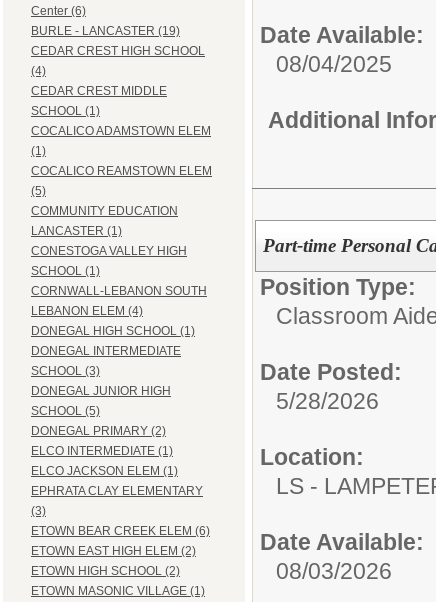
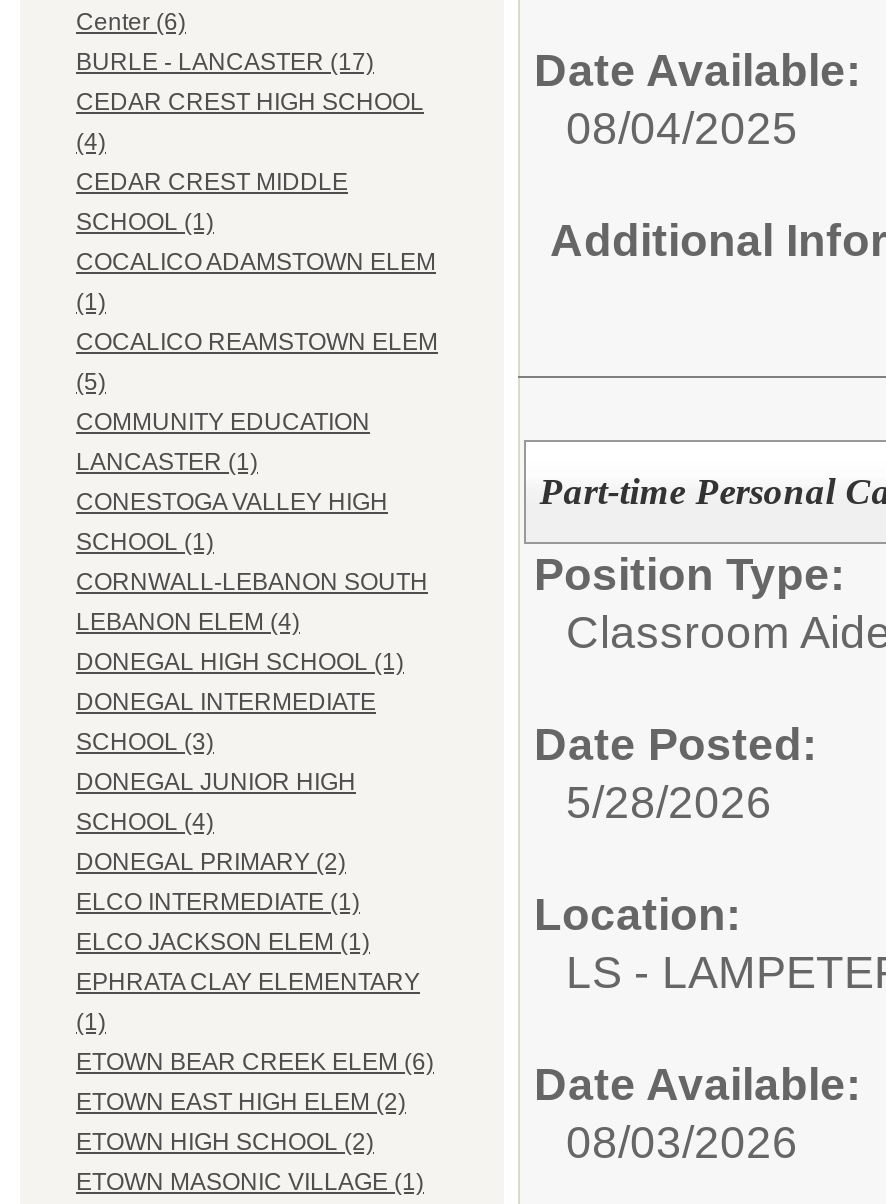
[31,24,180,38] BURLE - LANCASTER (19) -> [76,49,374,77] BURLE - LANCASTER (17)
[31,404,100,418] SCHOOL (5) -> [76,809,214,837] SCHOOL (4)
[31,504,46,518] (3) -> [76,1009,106,1037] (1)

